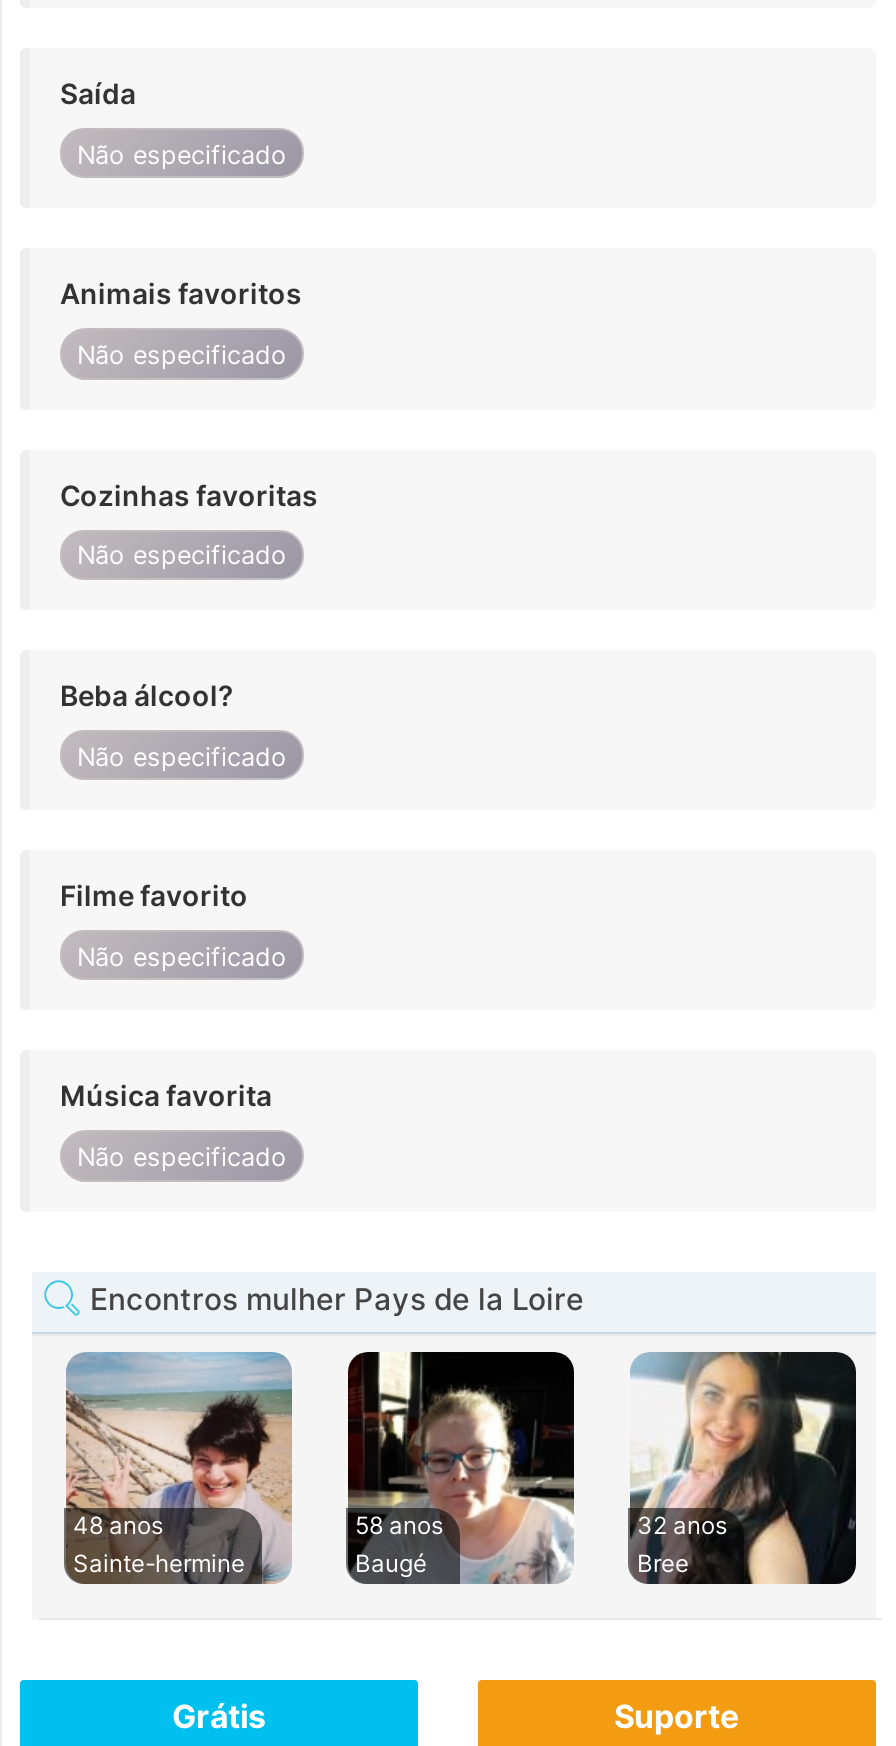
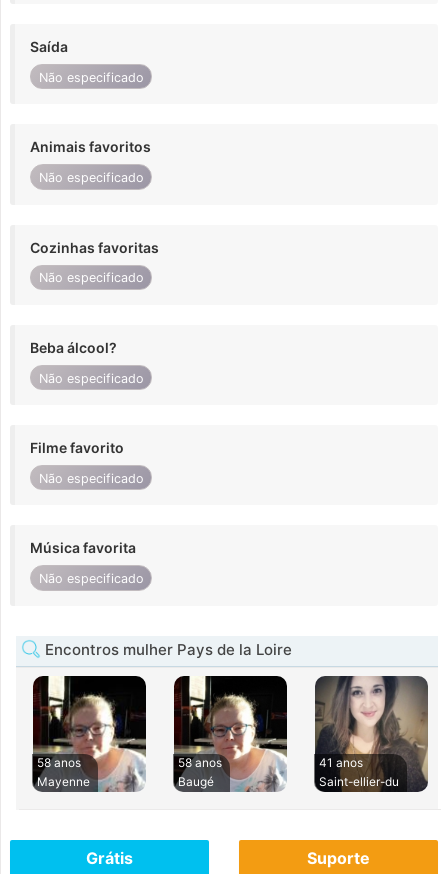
[64,1350,294,1577] [image] | 48 anos | Sainte-hermine -> [32,675,147,789] [image] | 58 anos | Mayenne
[630,1352,858,1580] [image] | 32 anos | Bree -> [314,676,429,791] [image] | 41 anos | Saint-ellier-du

